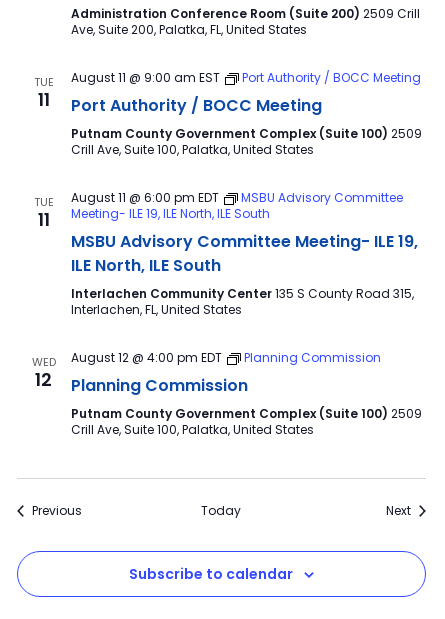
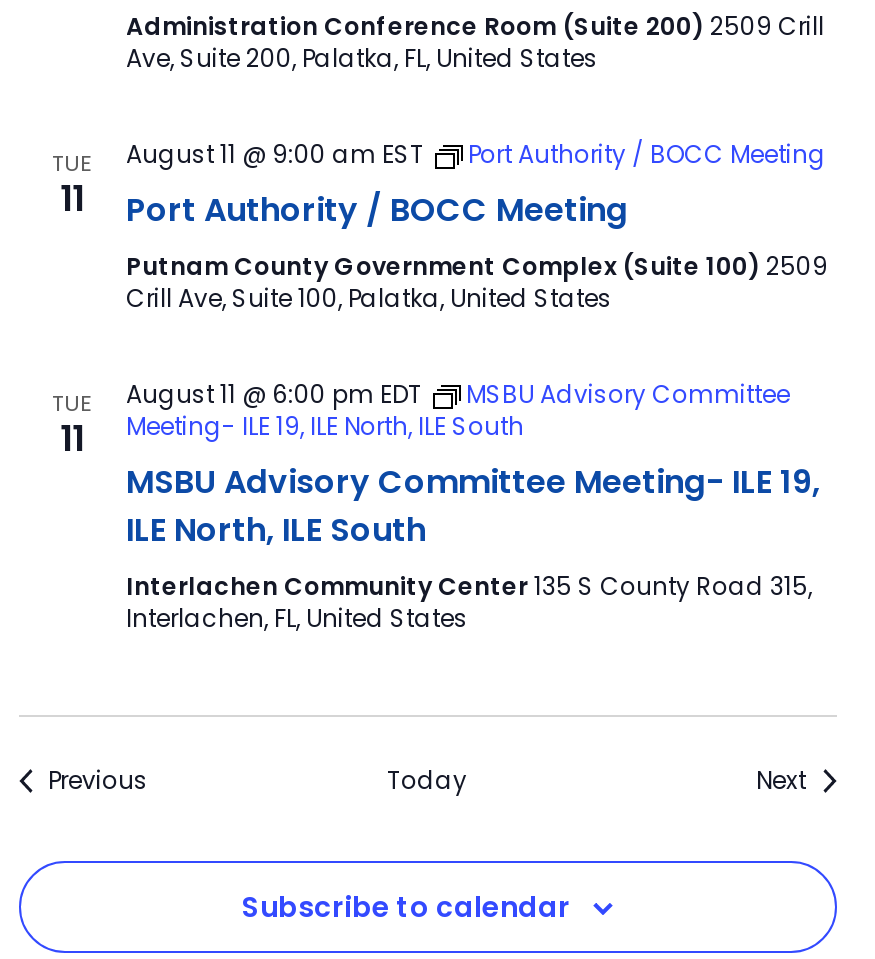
[31,354,55,392] WED | 12 -> none
[70,349,421,438] August 12 @ 4:00 pm EDT | Planning Commission | Planning Commission | Putnam County Government Complex (Suite 100) 2509 | Crill Ave, Suite 100, Palatka, United States -> none

